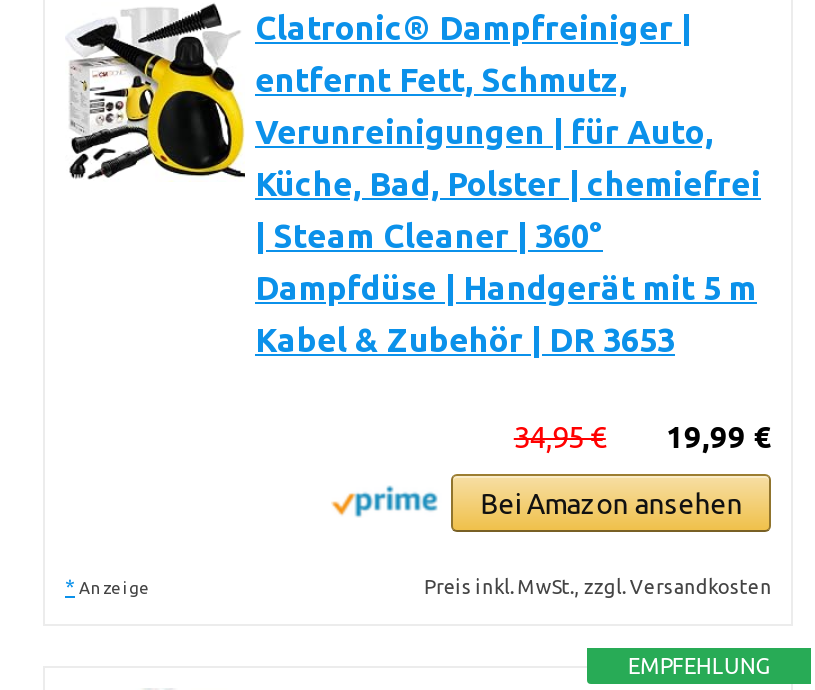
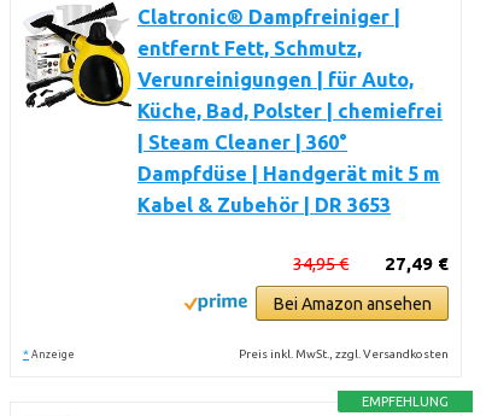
[514,420,772,454] 34,95 € 19,99 € -> [294,253,449,274] 34,95 € 27,49 €

